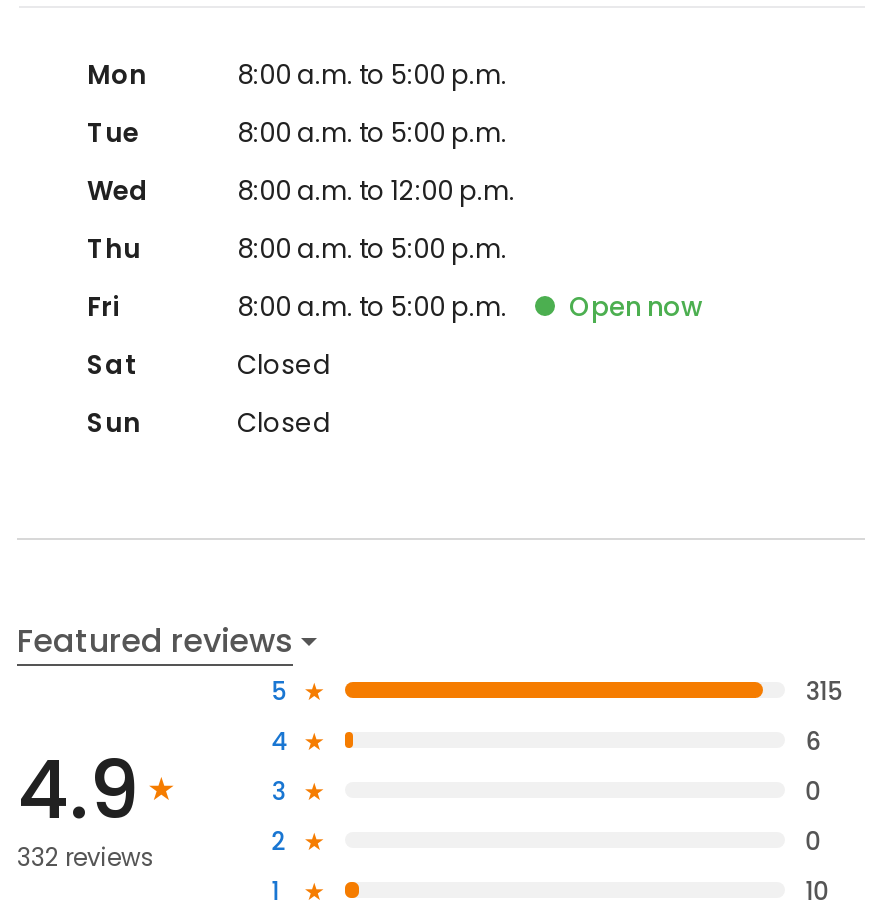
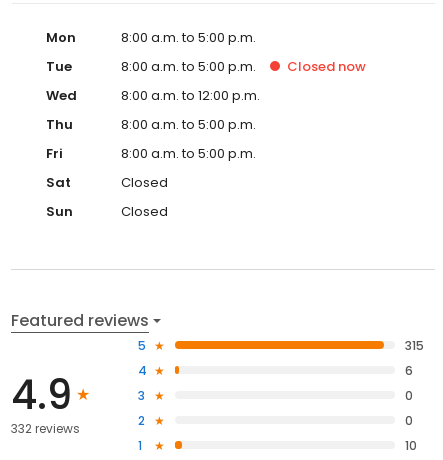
none -> [287,57,366,76] Closed now
[569,288,703,326] Open now -> none

